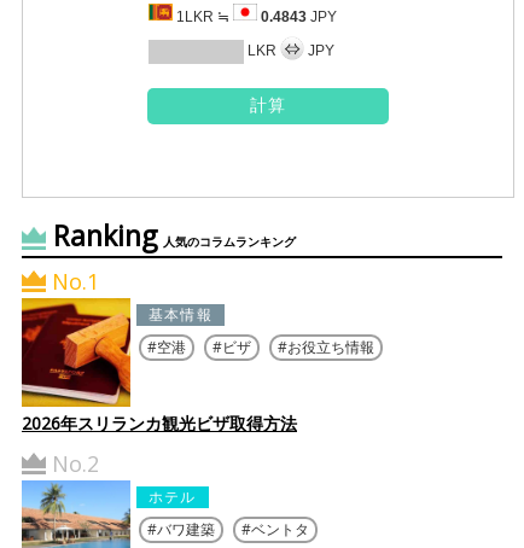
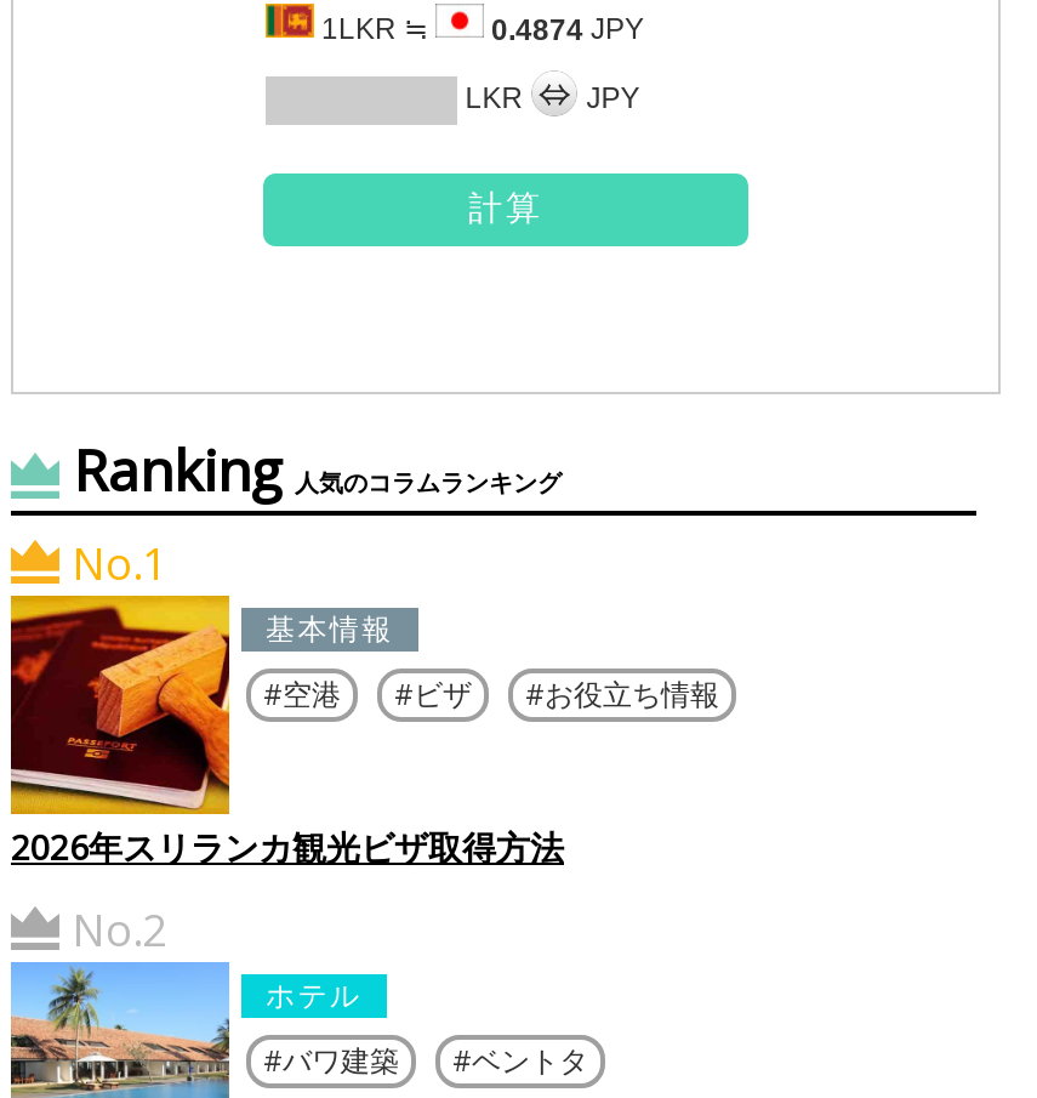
[261,8,337,25] 0.4843 JPY -> [491,12,644,46] 0.4874 JPY

